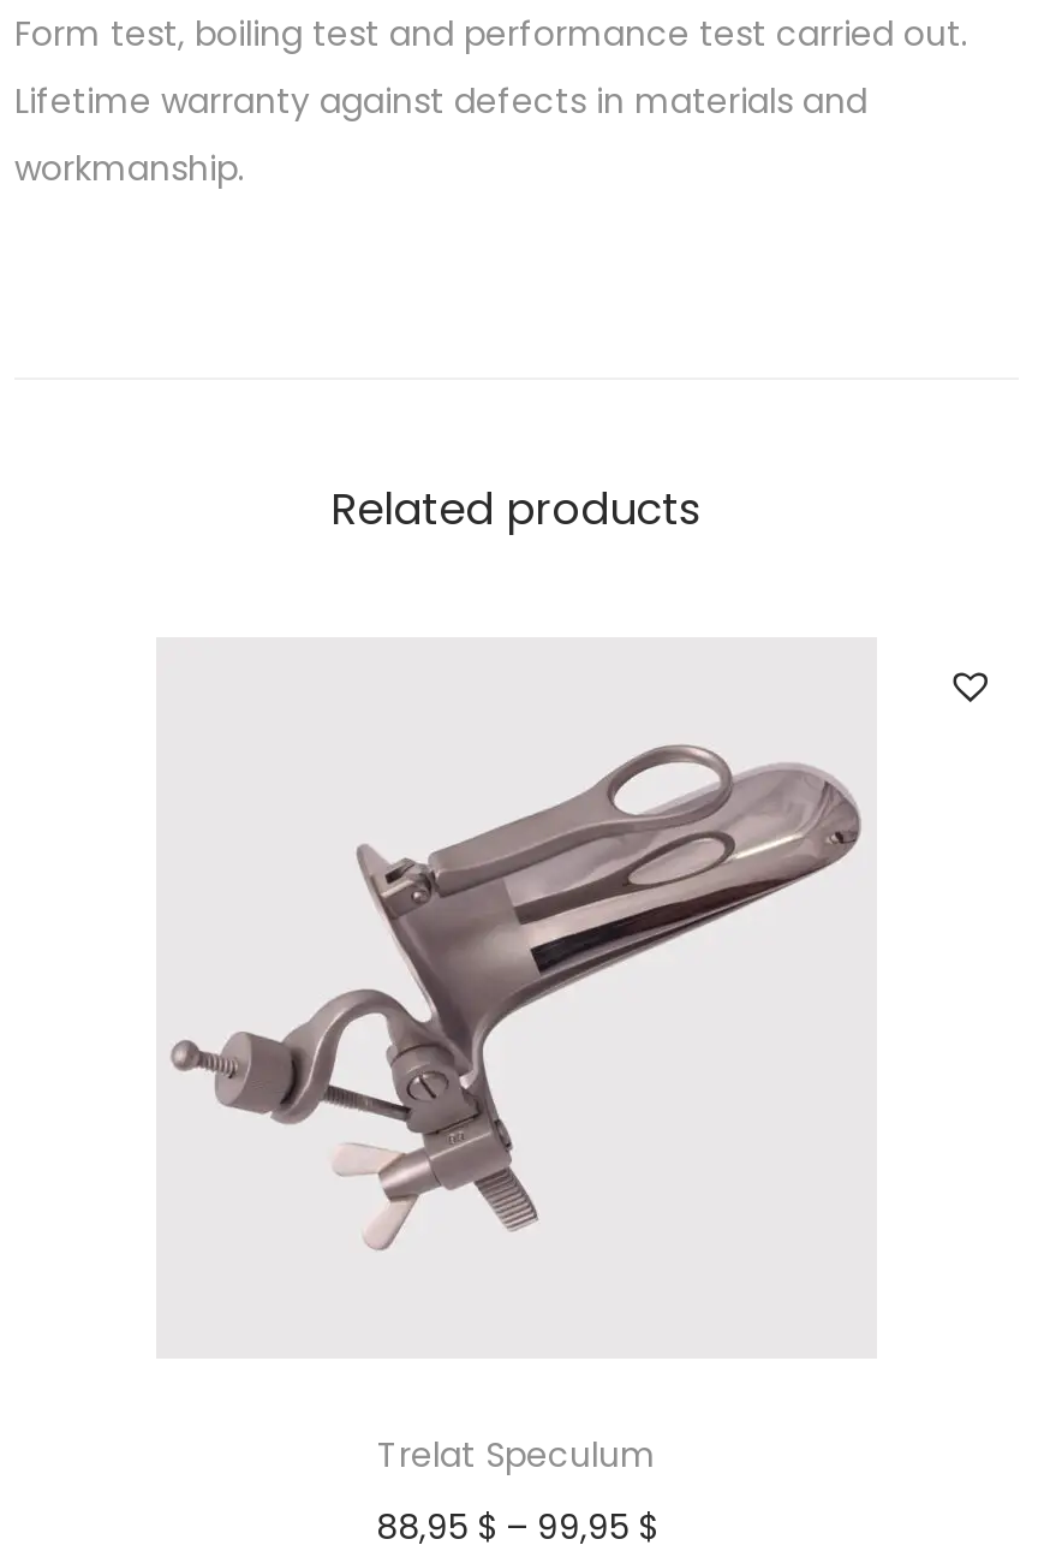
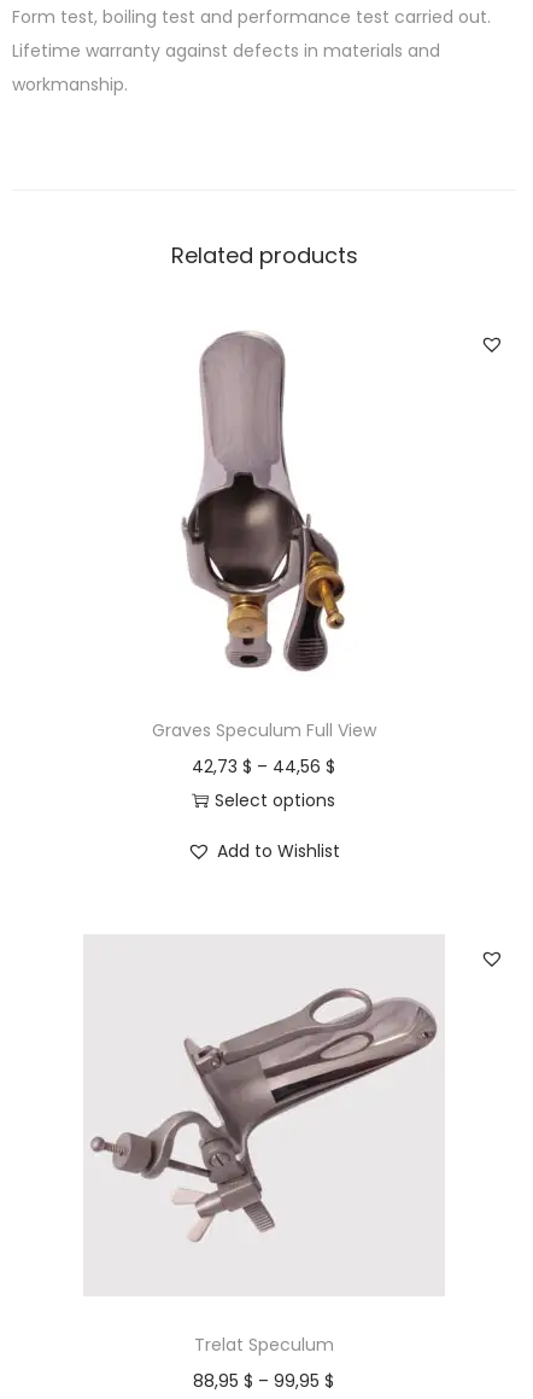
none -> [152,332,376,863] [image] | Graves Speculum Full View | 42,73 $ – 44,56 $ | Select options | Add to Wishlist

